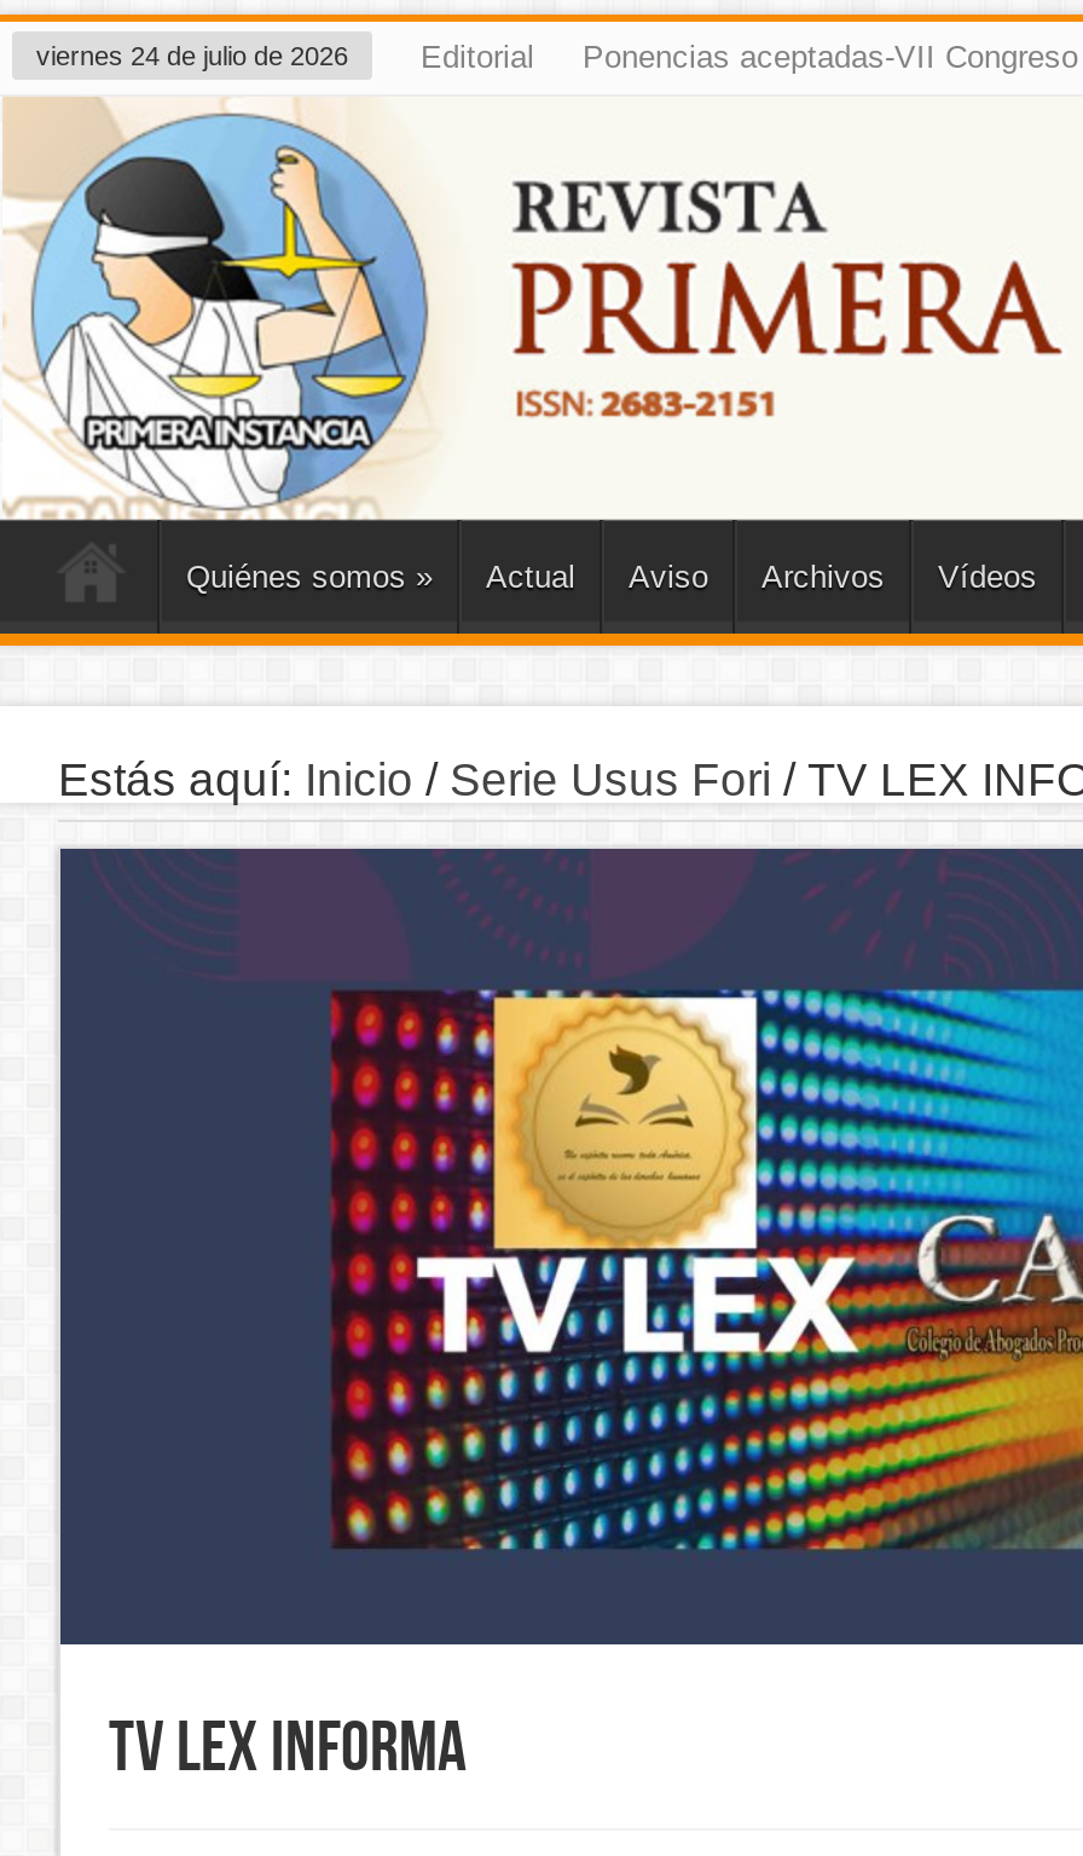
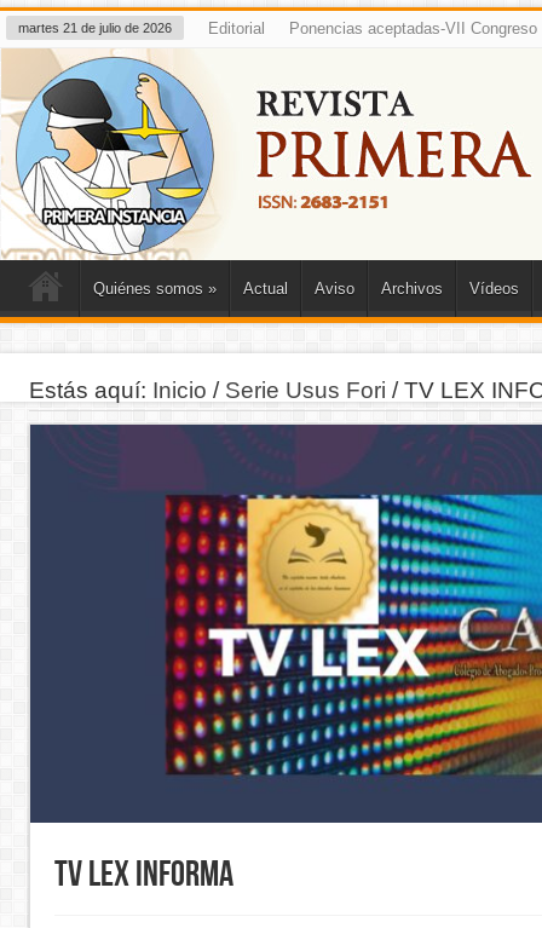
[36,41,348,70] viernes 24 de julio de 2026 -> [18,21,172,35] martes 21 de julio de 2026

